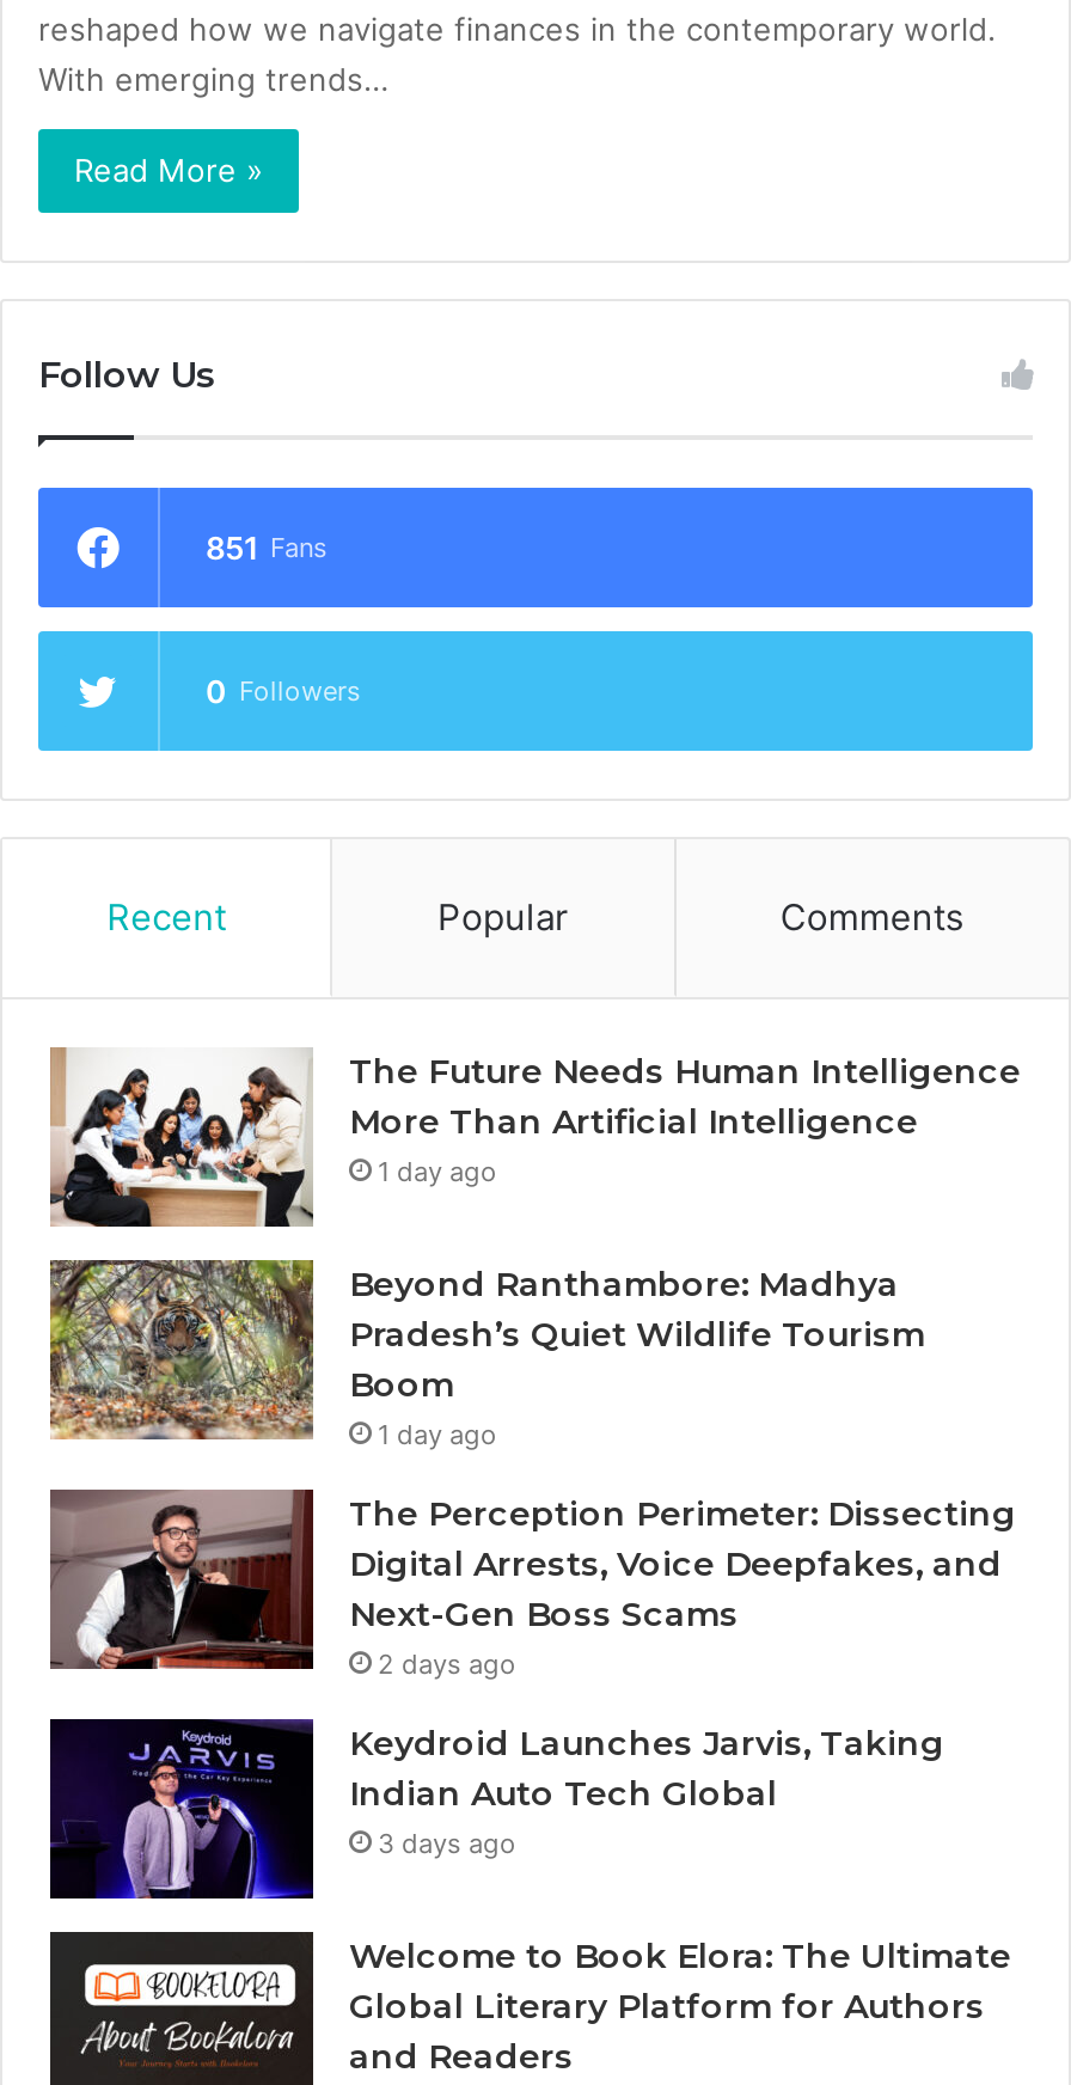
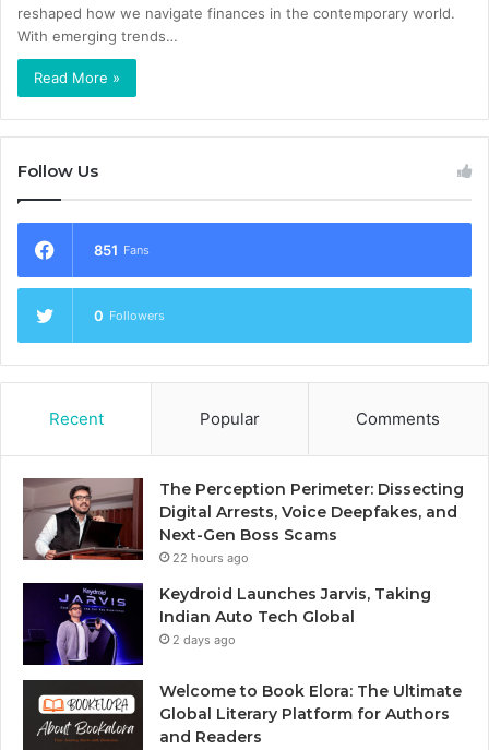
[50,1047,1021,1450] [image] | The Future Needs Human Intelligence | More Than Artificial Intelligence | 1 day ago | Beyond Ranthambore: Madhya | Pradesh’s Quiet Wildlife Tourism | Boom | 1 day ago -> none
[48,1258,316,1442] [image] -> none
[378,1646,516,1680] 2 days ago -> [172,550,249,565] 22 hours ago
[378,1826,516,1859] 3 days ago -> [172,632,236,647] 2 days ago

